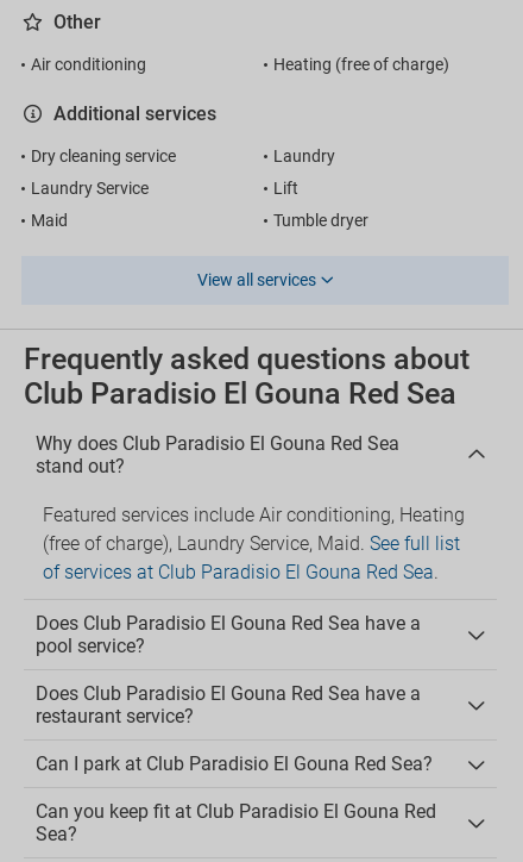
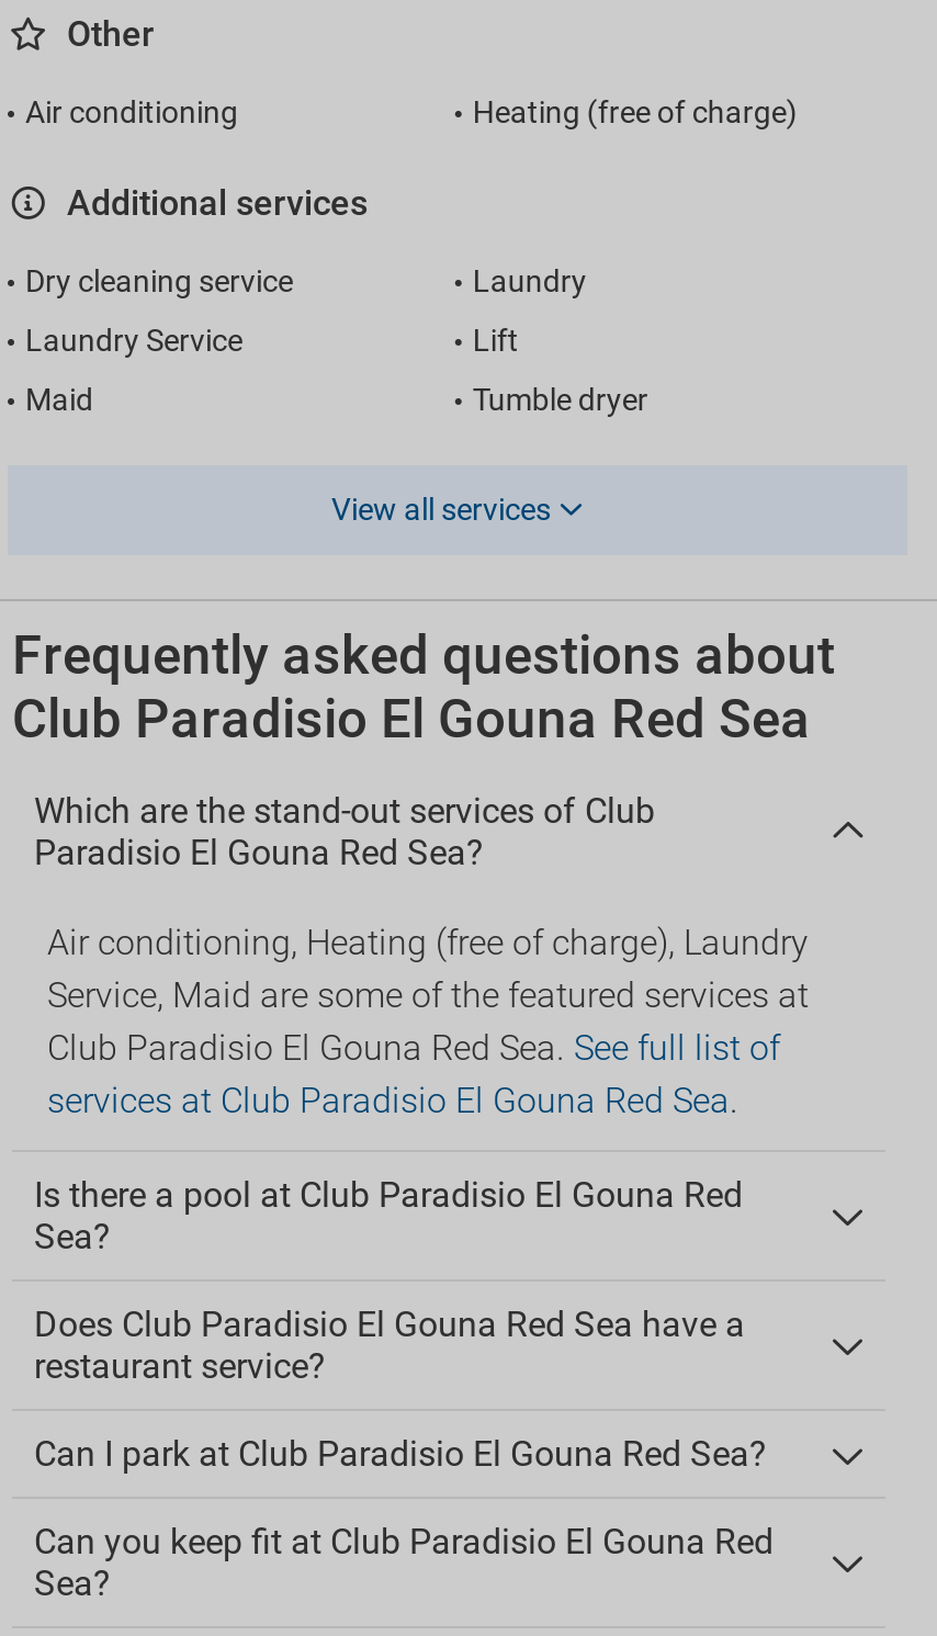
[36,432,399,477] Why does Club Paradisio El Gouna Red Sea | stand out? -> [34,790,655,873] Which are the stand-out services of Club | Paradisio El Gouna Red Sea?
[43,504,465,583] Featured services include Air conditioning, Heating | (free of charge), Laundry Service, Maid. See full list | of services at Club Paradisio El Gouna Red Sea. -> [47,922,809,1121] Air conditioning, Heating (free of charge), Laundry | Service, Maid are some of the featured services at | Club Paradisio El Gouna Red Sea. See full list of | services at Club Paradisio El Gouna Red Sea.
[36,612,421,657] Does Club Paradisio El Gouna Red Sea have a | pool service? -> [34,1174,743,1257] Is there a pool at Club Paradisio El Gouna Red | Sea?

